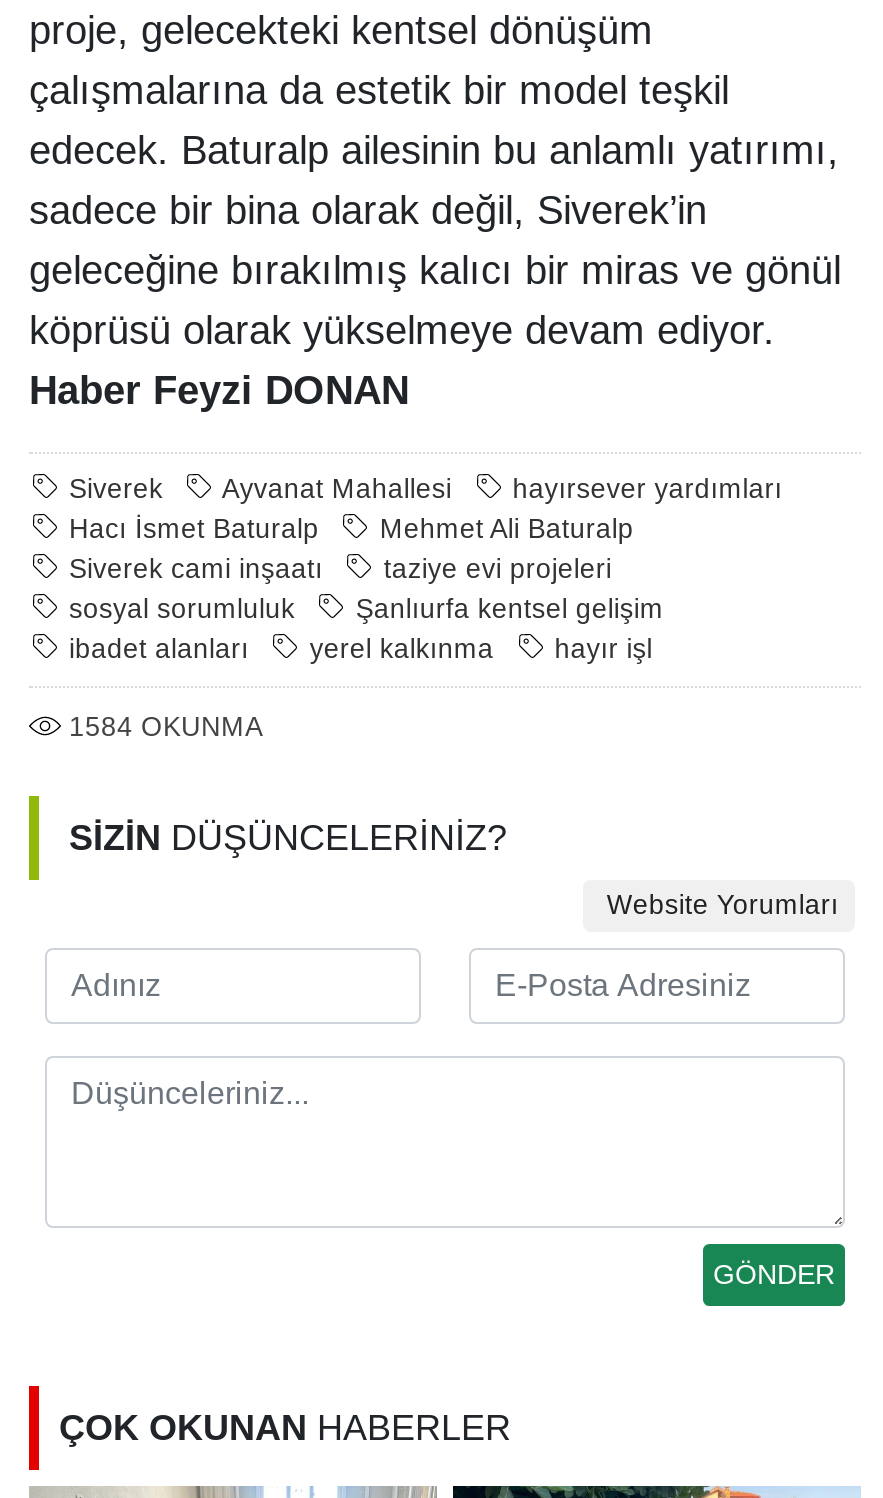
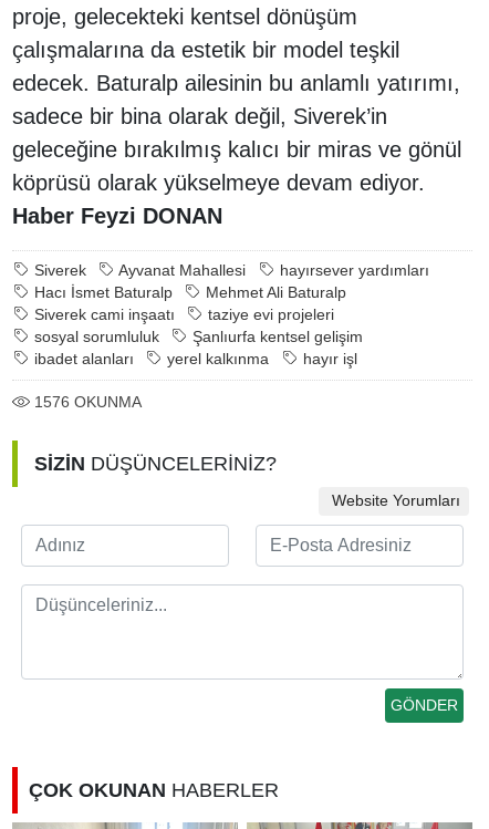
[69,711,263,741] 1584 OKUNMA -> [34,394,142,410] 1576 OKUNMA

